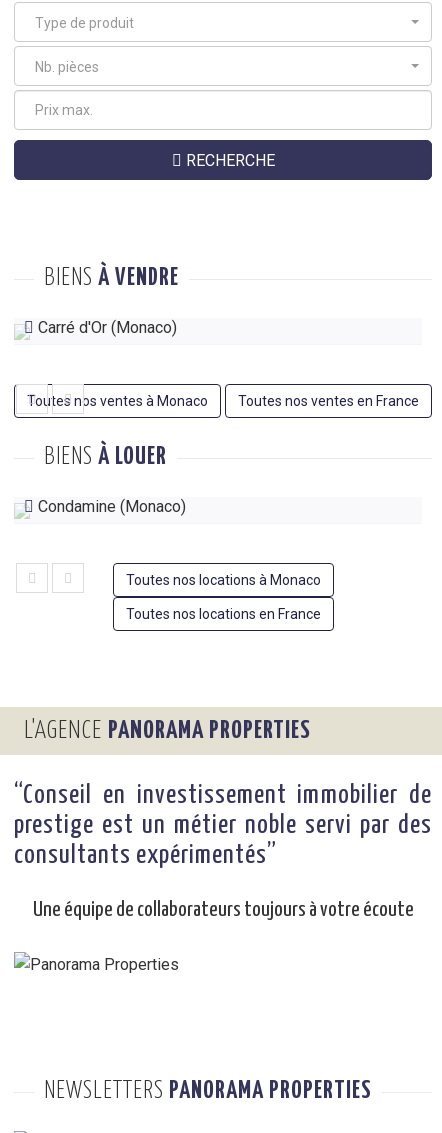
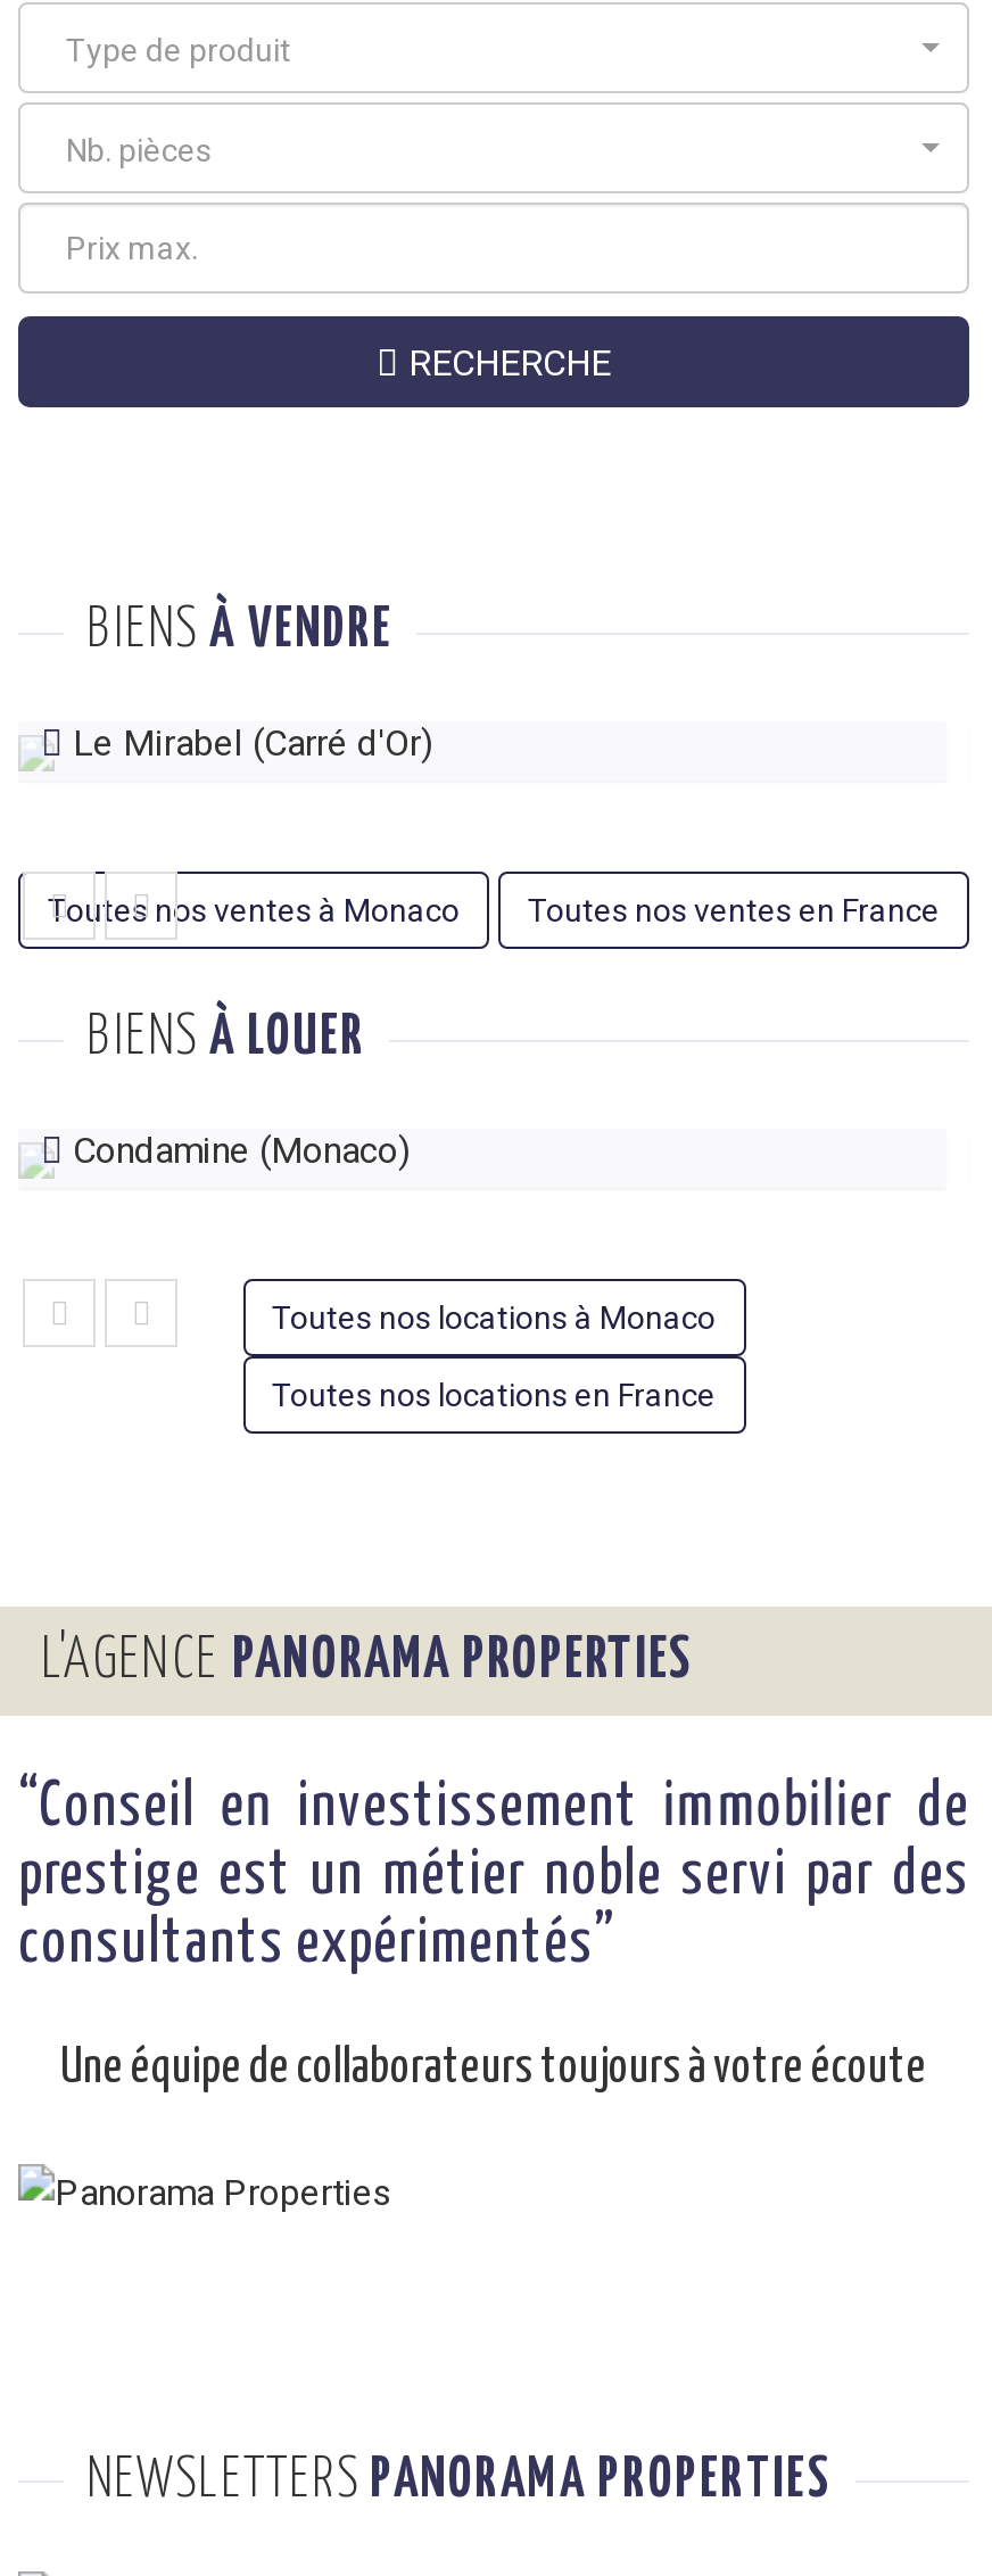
[34,318,177,337] Carré d'Or (Monaco) -> [64,722,432,765] Le Mirabel (Carré d'Or)

